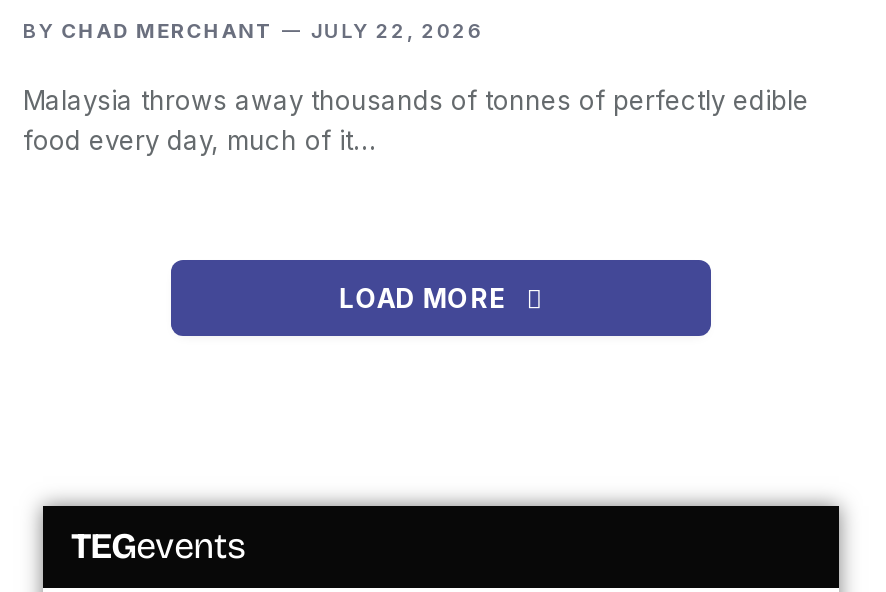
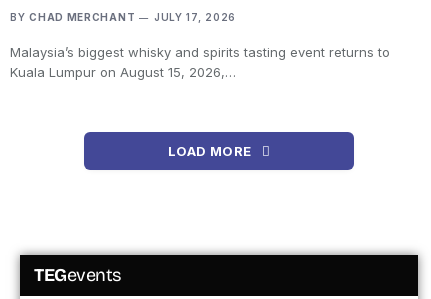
[23,18,483,42] BY CHAD MERCHANT JULY 22, 2026 -> [10,11,236,23] BY CHAD MERCHANT JULY 17, 2026
[23,84,809,156] Malaysia throws away thousands of tonnes of perfectly edible | food every day, much of it… -> [10,44,390,80] Malaysia’s biggest whisky and spirits tasting event returns to | Kuala Lumpur on August 15, 2026,…

